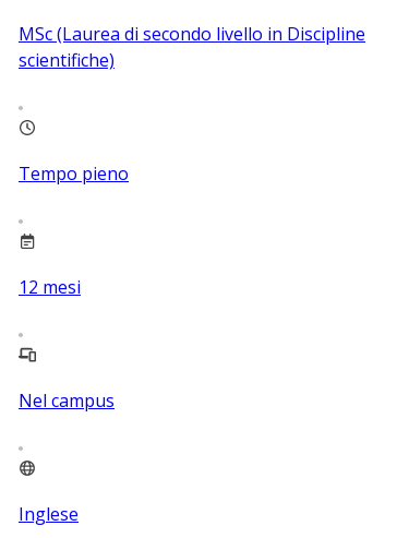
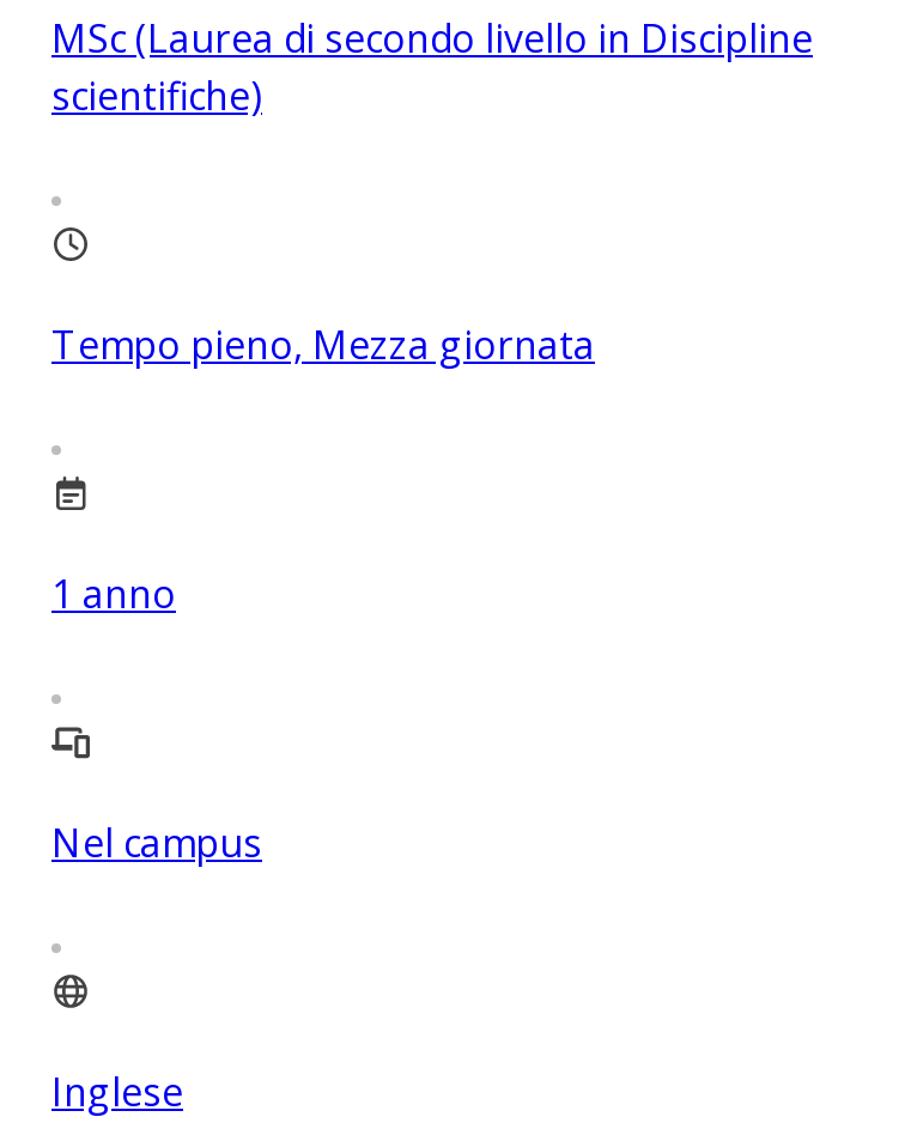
[19,161,129,185] Tempo pieno -> [51,318,595,370] Tempo pieno, Mezza giornata
[19,275,81,299] 12 mesi -> [51,567,176,619] 1 anno

